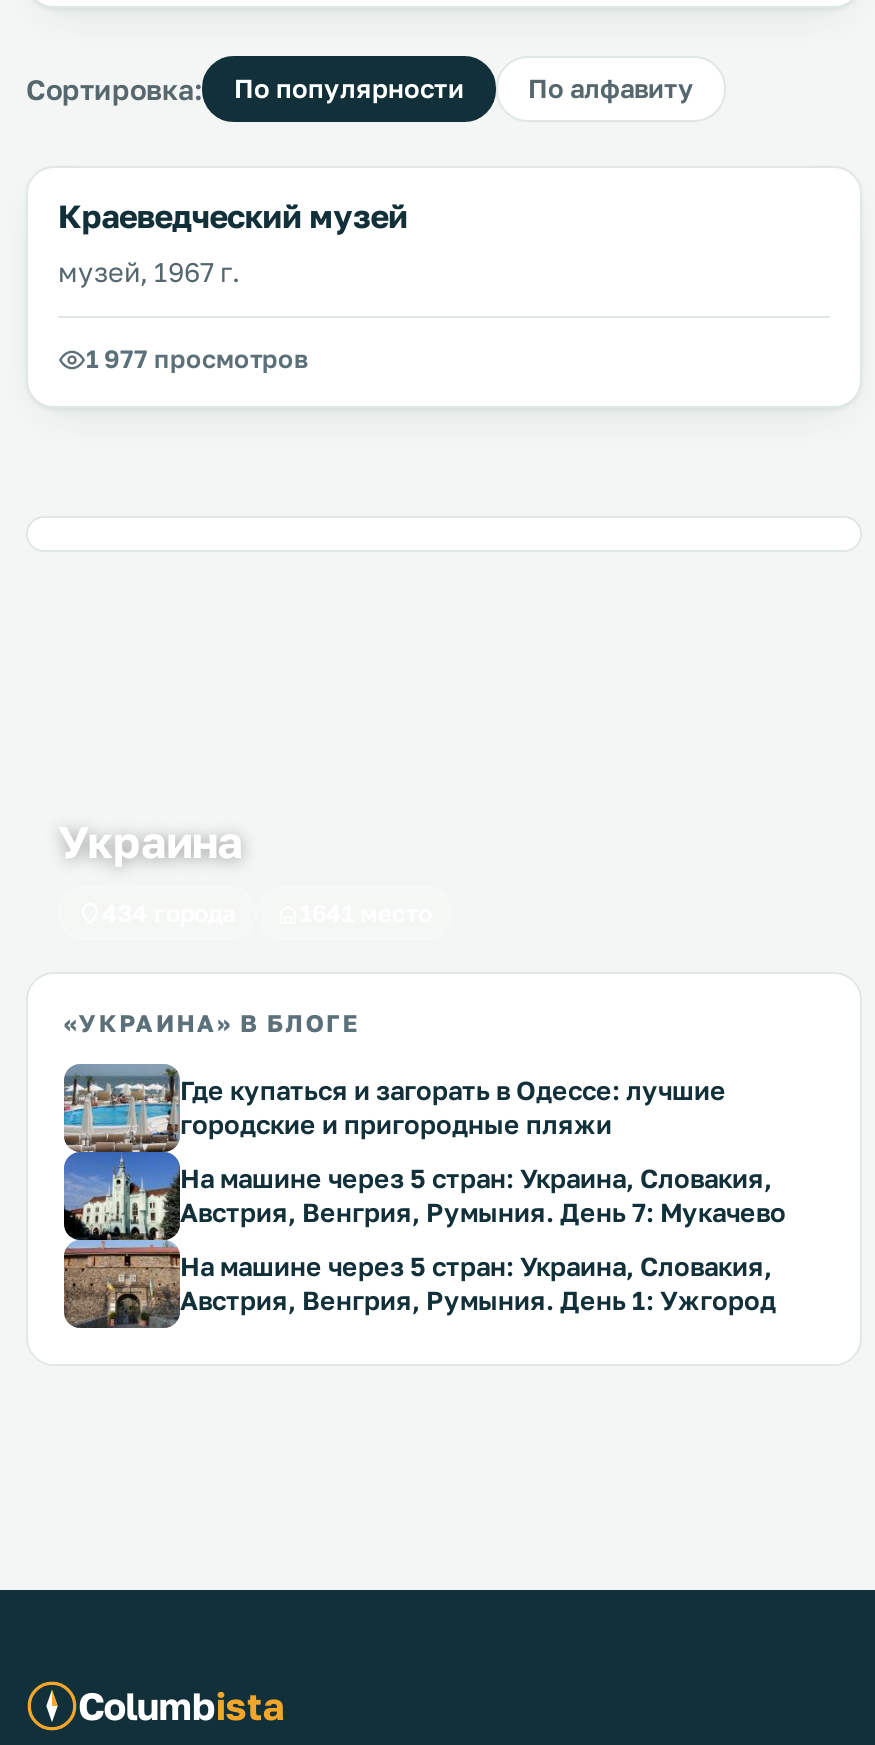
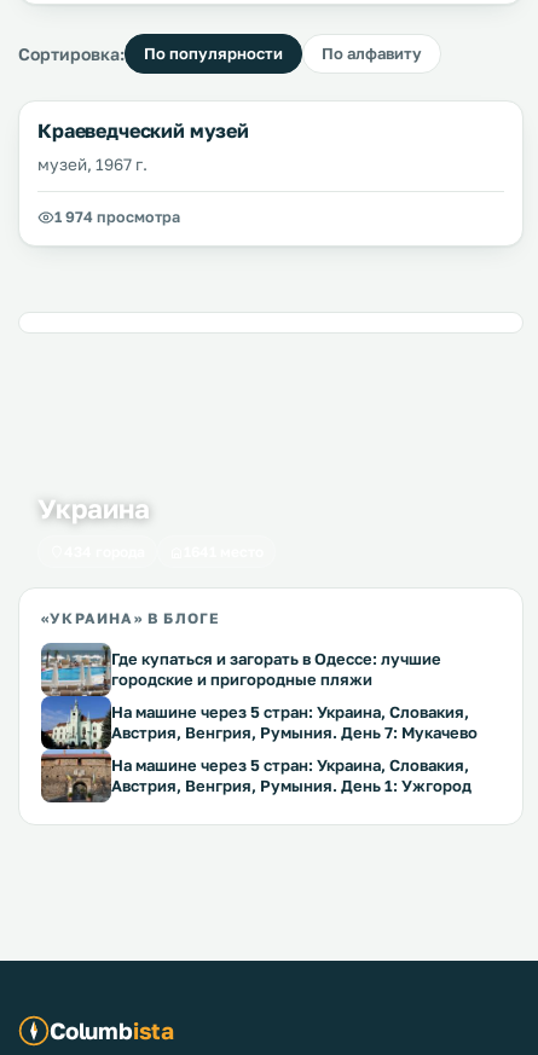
[86,344,308,374] 1 977 просмотров -> [54,208,180,226] 1 974 просмотра

